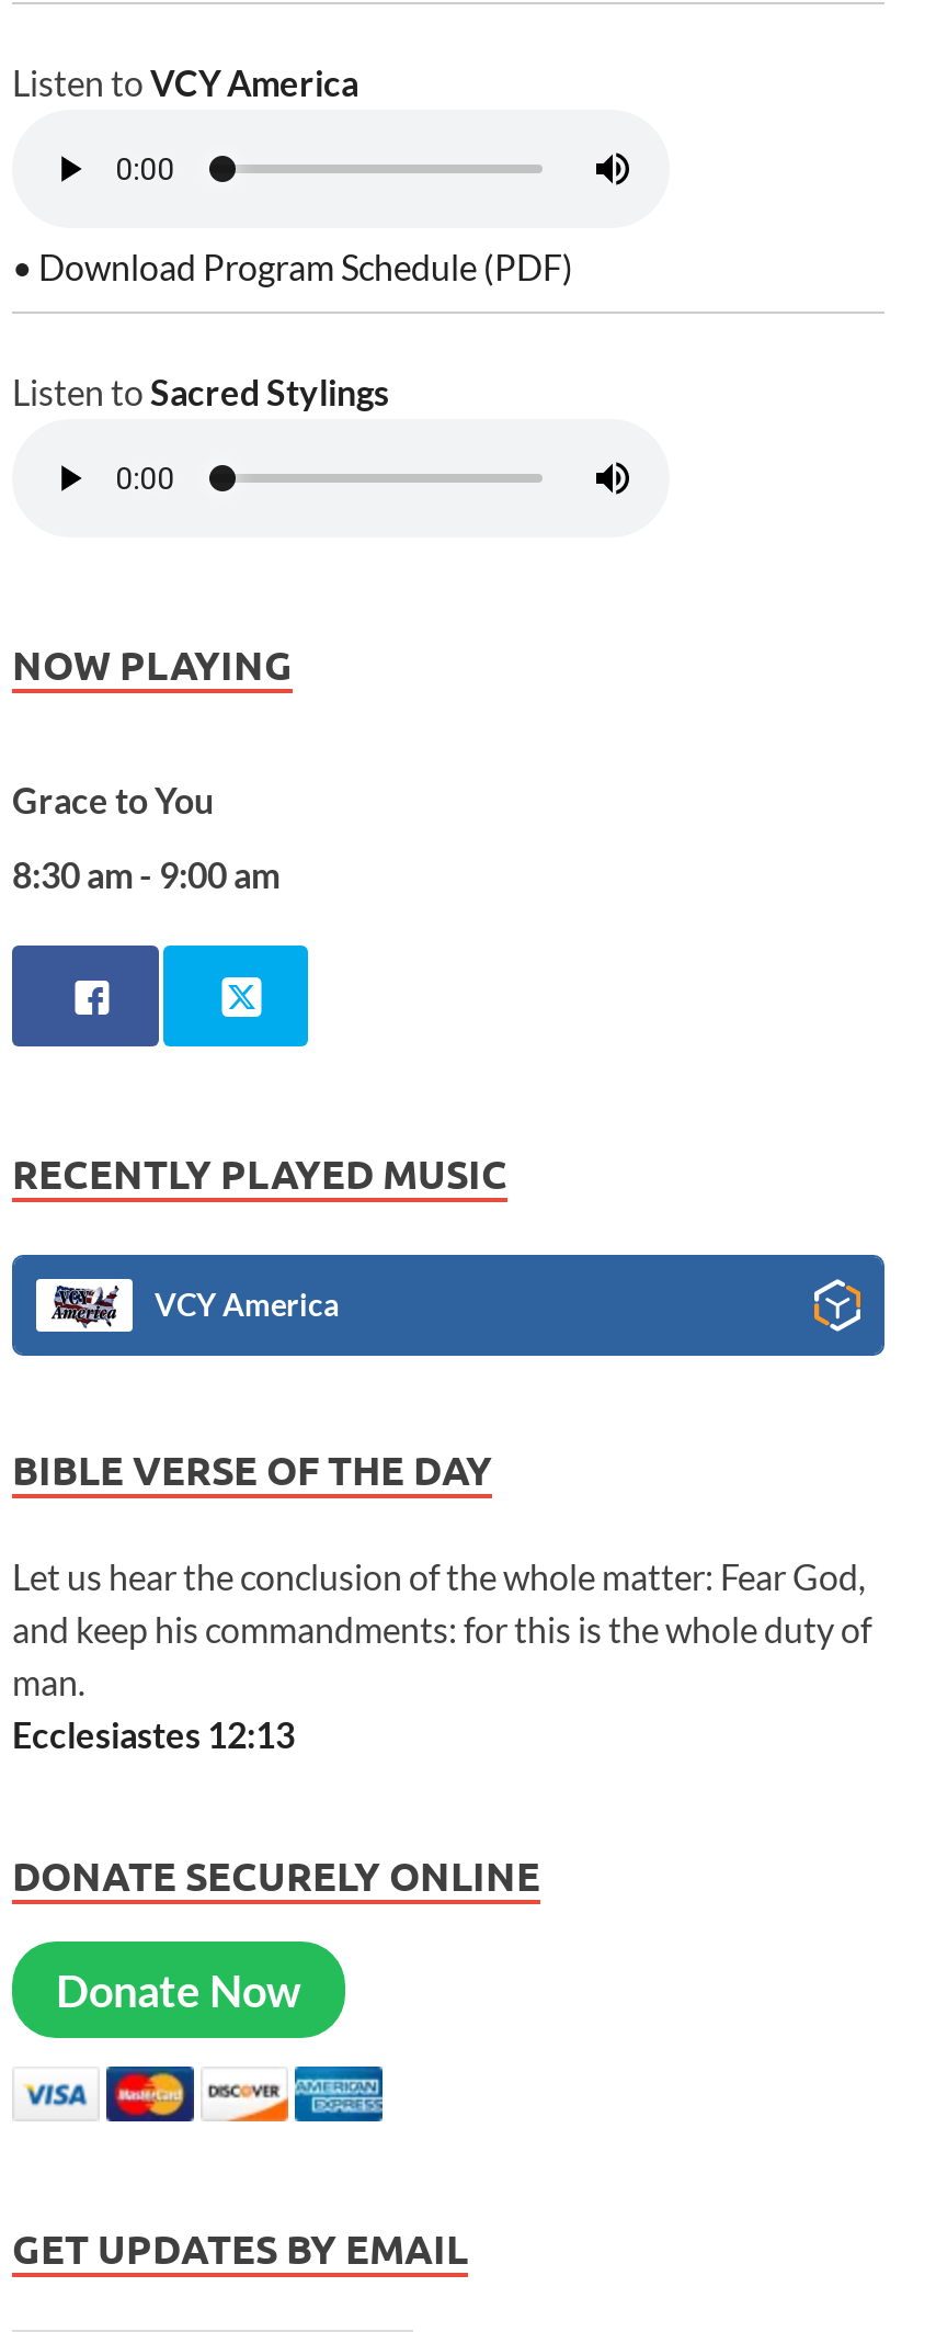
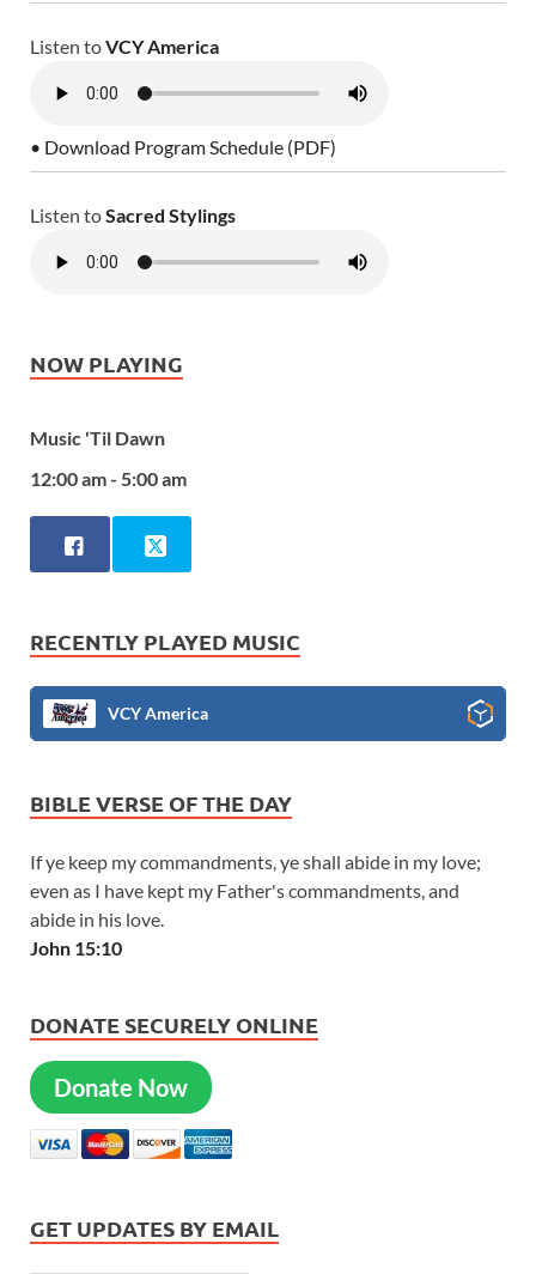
[12,778,214,819] Grace to You -> [30,426,165,448] Music 'Til Dawn
[12,853,279,895] 8:30 am - 9:00 am -> [30,467,187,490] 12:00 am - 5:00 am
[12,1555,871,1754] Let us hear the conclusion of the whole matter: Fear God, | and keep his commandments: for this is the whole duty of | man. | Ecclesiastes 12:13 -> [30,850,481,959] If ye keep my commandments, ye shall abide in my love; | even as I have kept my Father's commandments, and | abide in his love. | John 15:10

